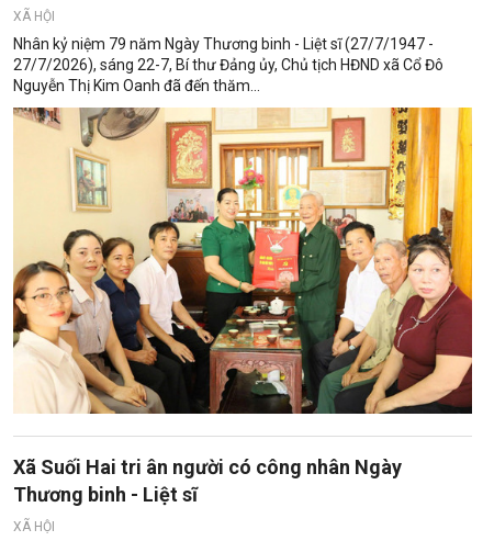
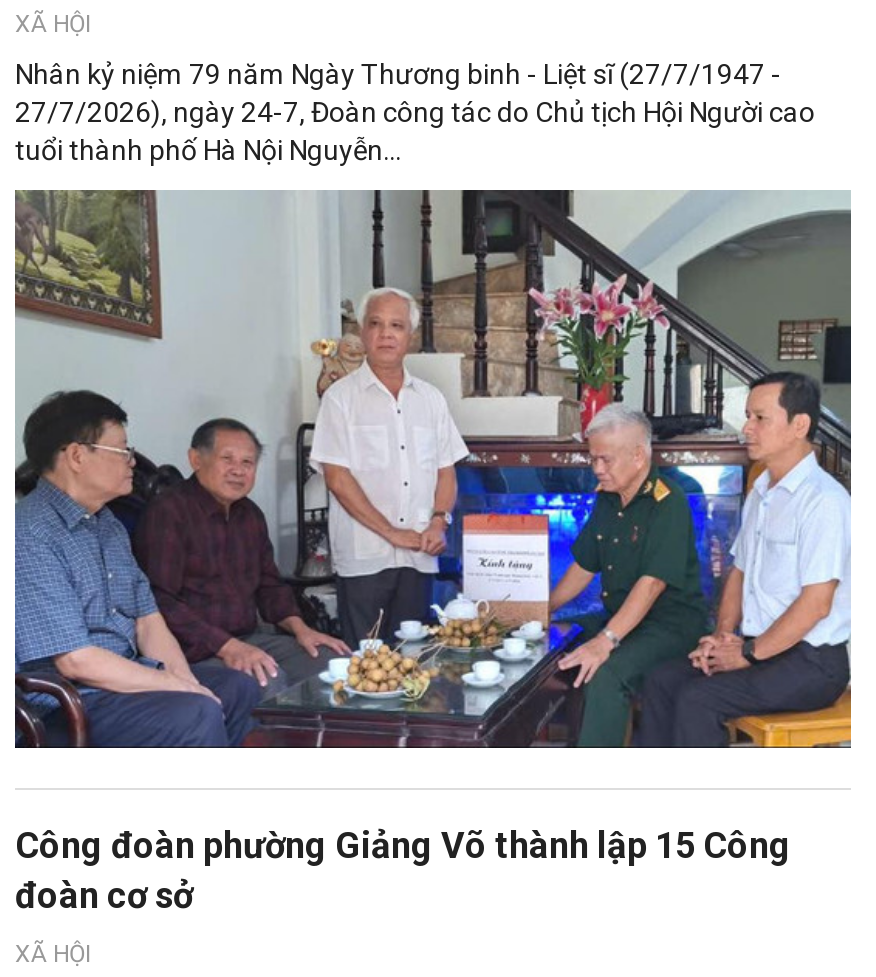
[13,56,443,94] 27/7/2026), sáng 22-7, Bí thư Đảng ủy, Chủ tịch HĐND xã Cổ Đô | Nguyễn Thị Kim Oanh đã đến thăm... -> [15,97,815,167] 27/7/2026), ngày 24-7, Đoàn công tác do Chủ tịch Hội Người cao | tuổi thành phố Hà Nội Nguyễn...
[12,106,473,505] [image] | Xã Suối Hai tri ân người có công nhân Ngày | Thương binh - Liệt sĩ -> [13,187,853,916] [image] | Công đoàn phường Giảng Võ thành lập 15 Công | đoàn cơ sở

